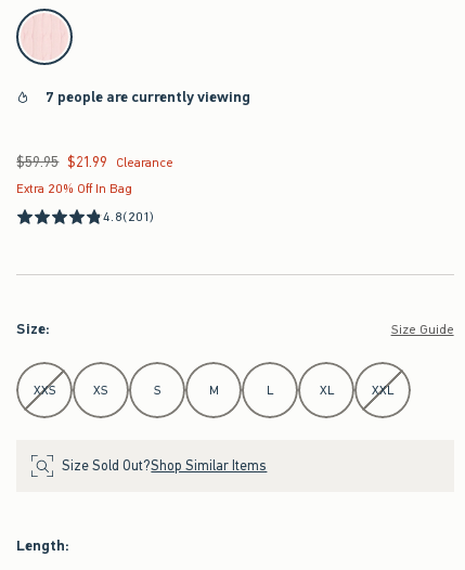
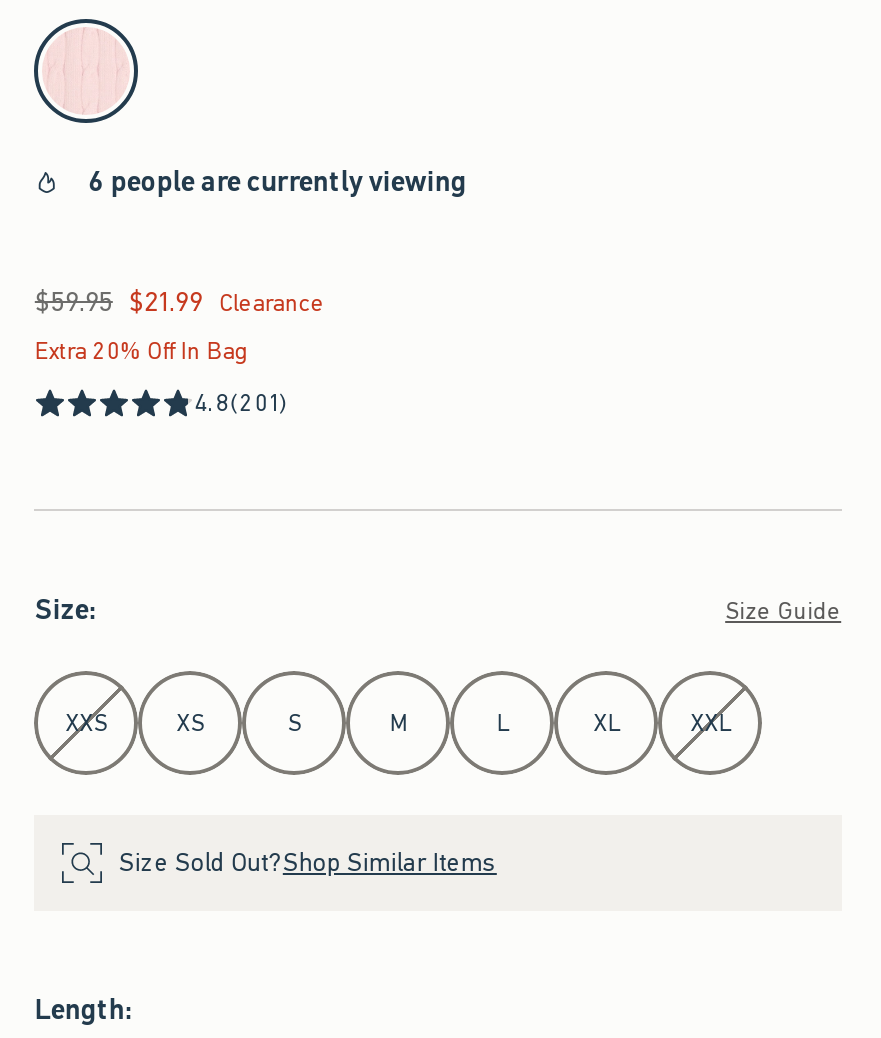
[46,87,251,107] 7 people are currently viewing -> [89,163,467,201] 6 people are currently viewing

